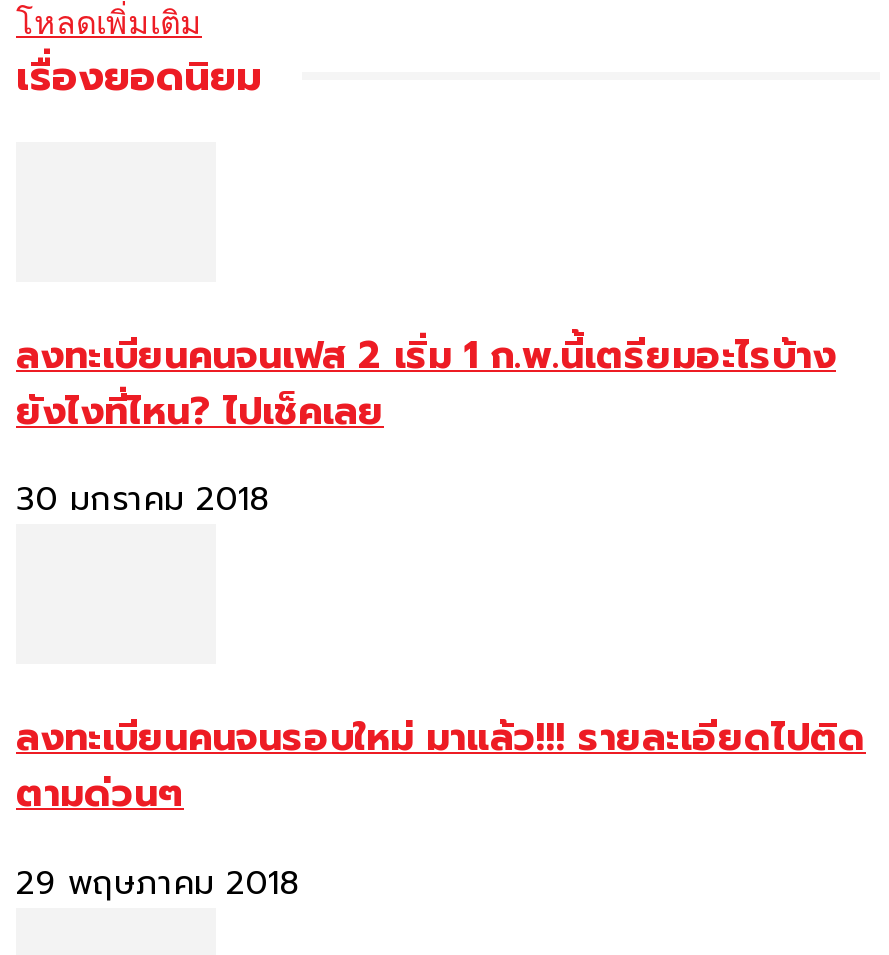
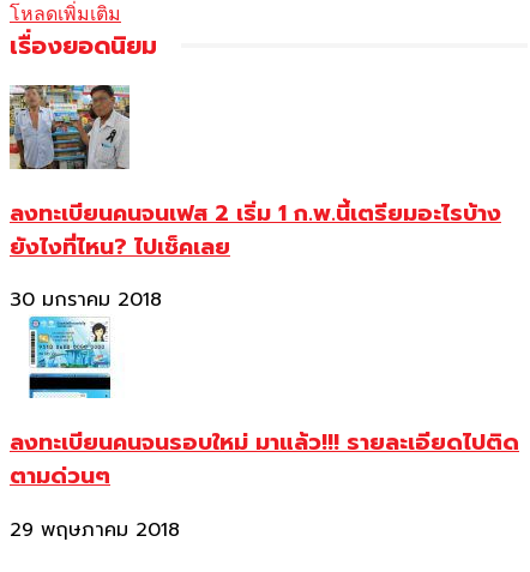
none -> [8,84,131,170] [image]
none -> [28,318,112,399] [image]

